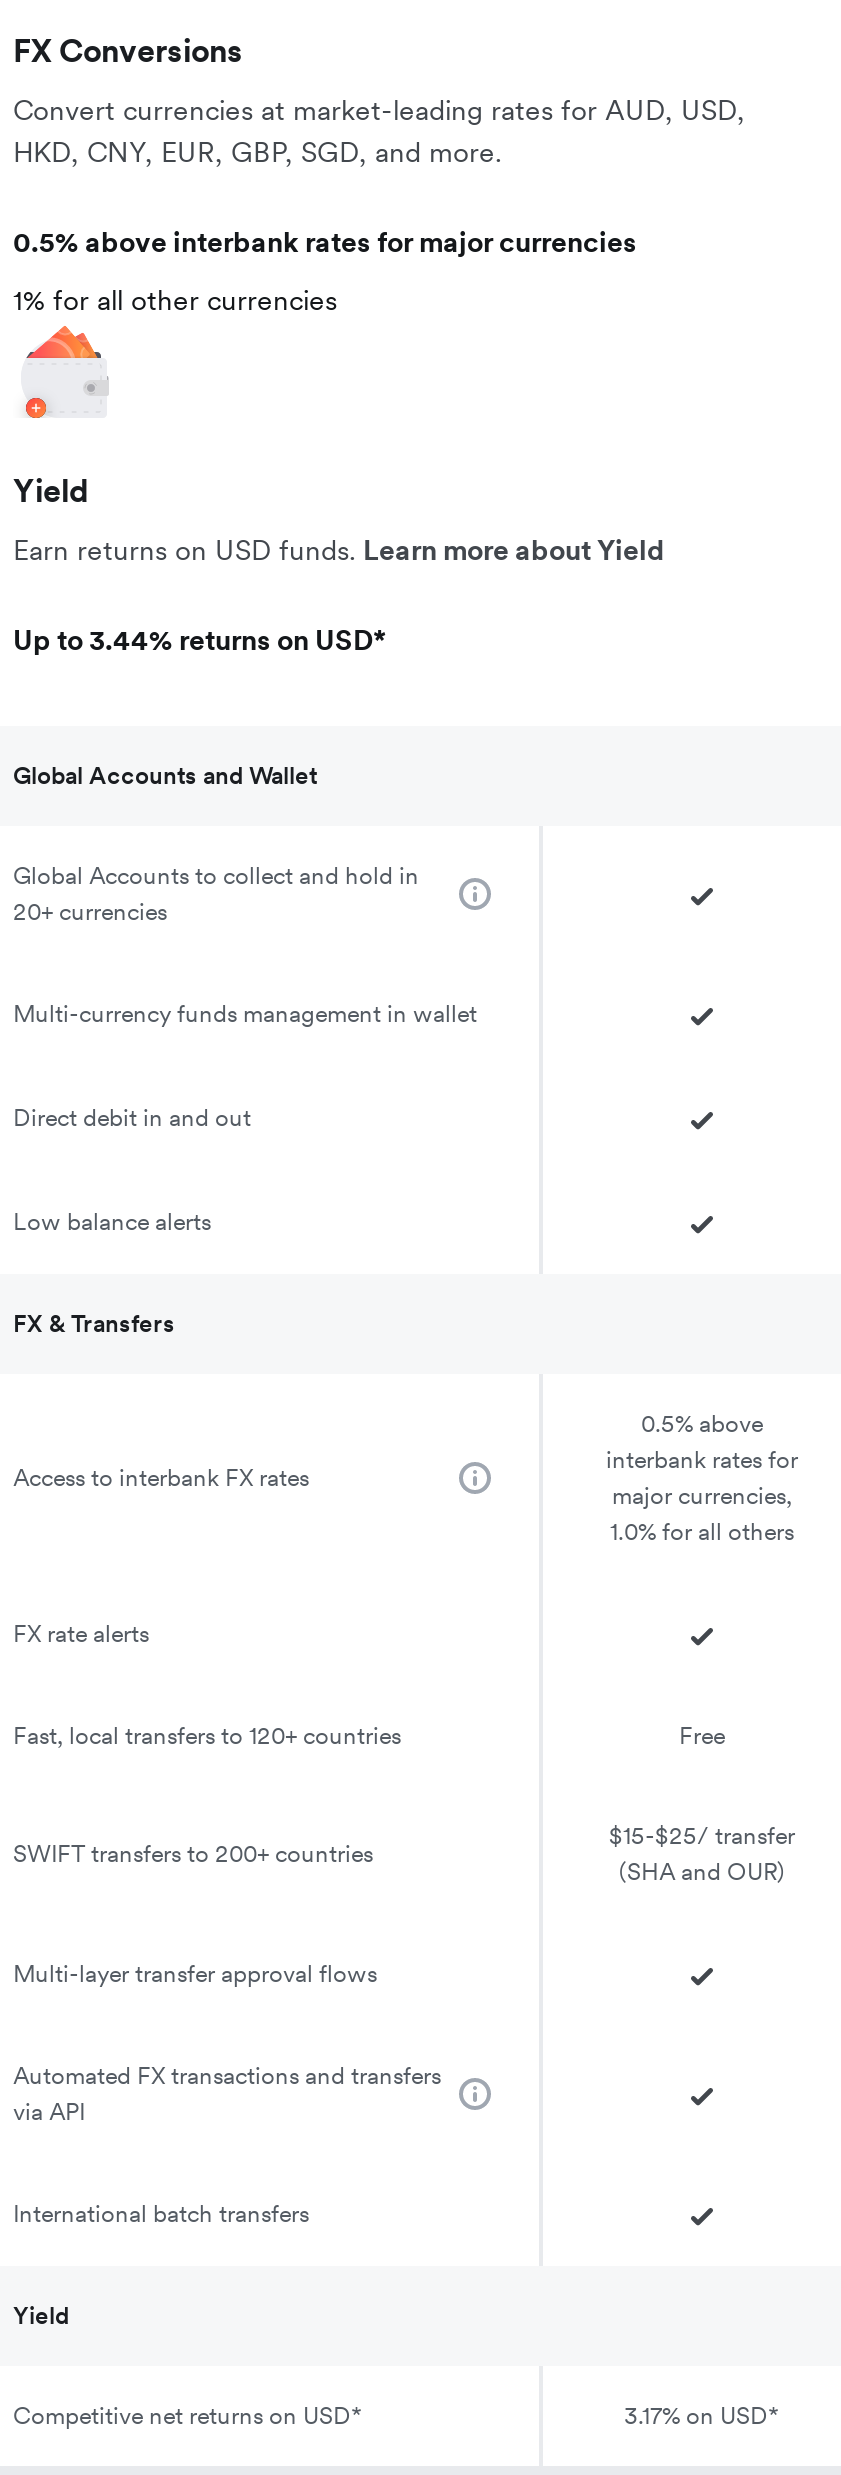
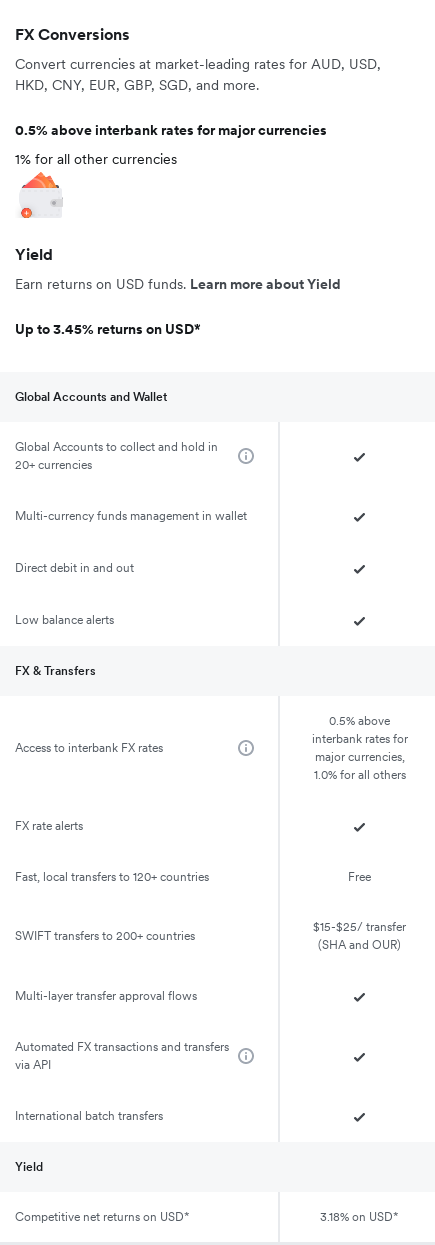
[13,622,387,658] Up to 3.44% returns on USD* -> [15,320,201,338] Up to 3.45% returns on USD*
[624,2400,780,2430] 3.17% on USD* -> [320,1209,399,1224] 3.18% on USD*

